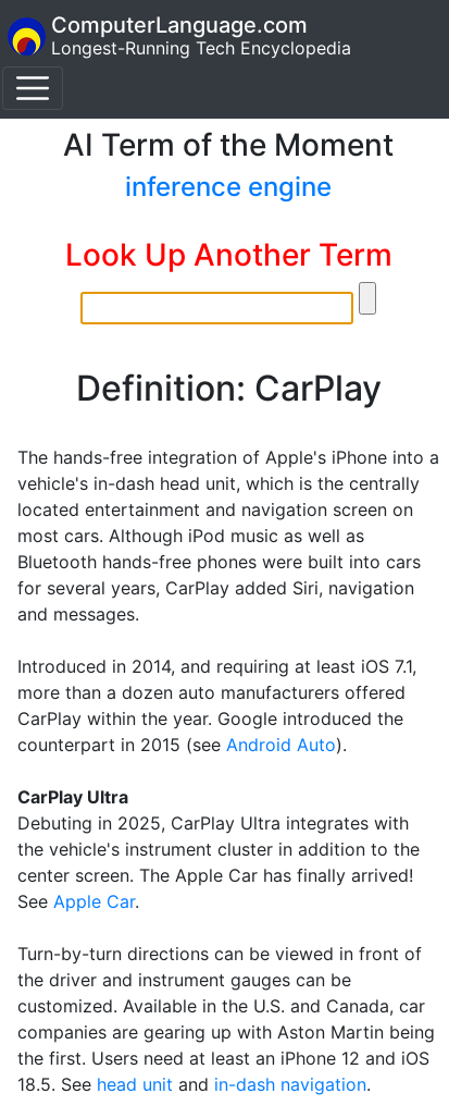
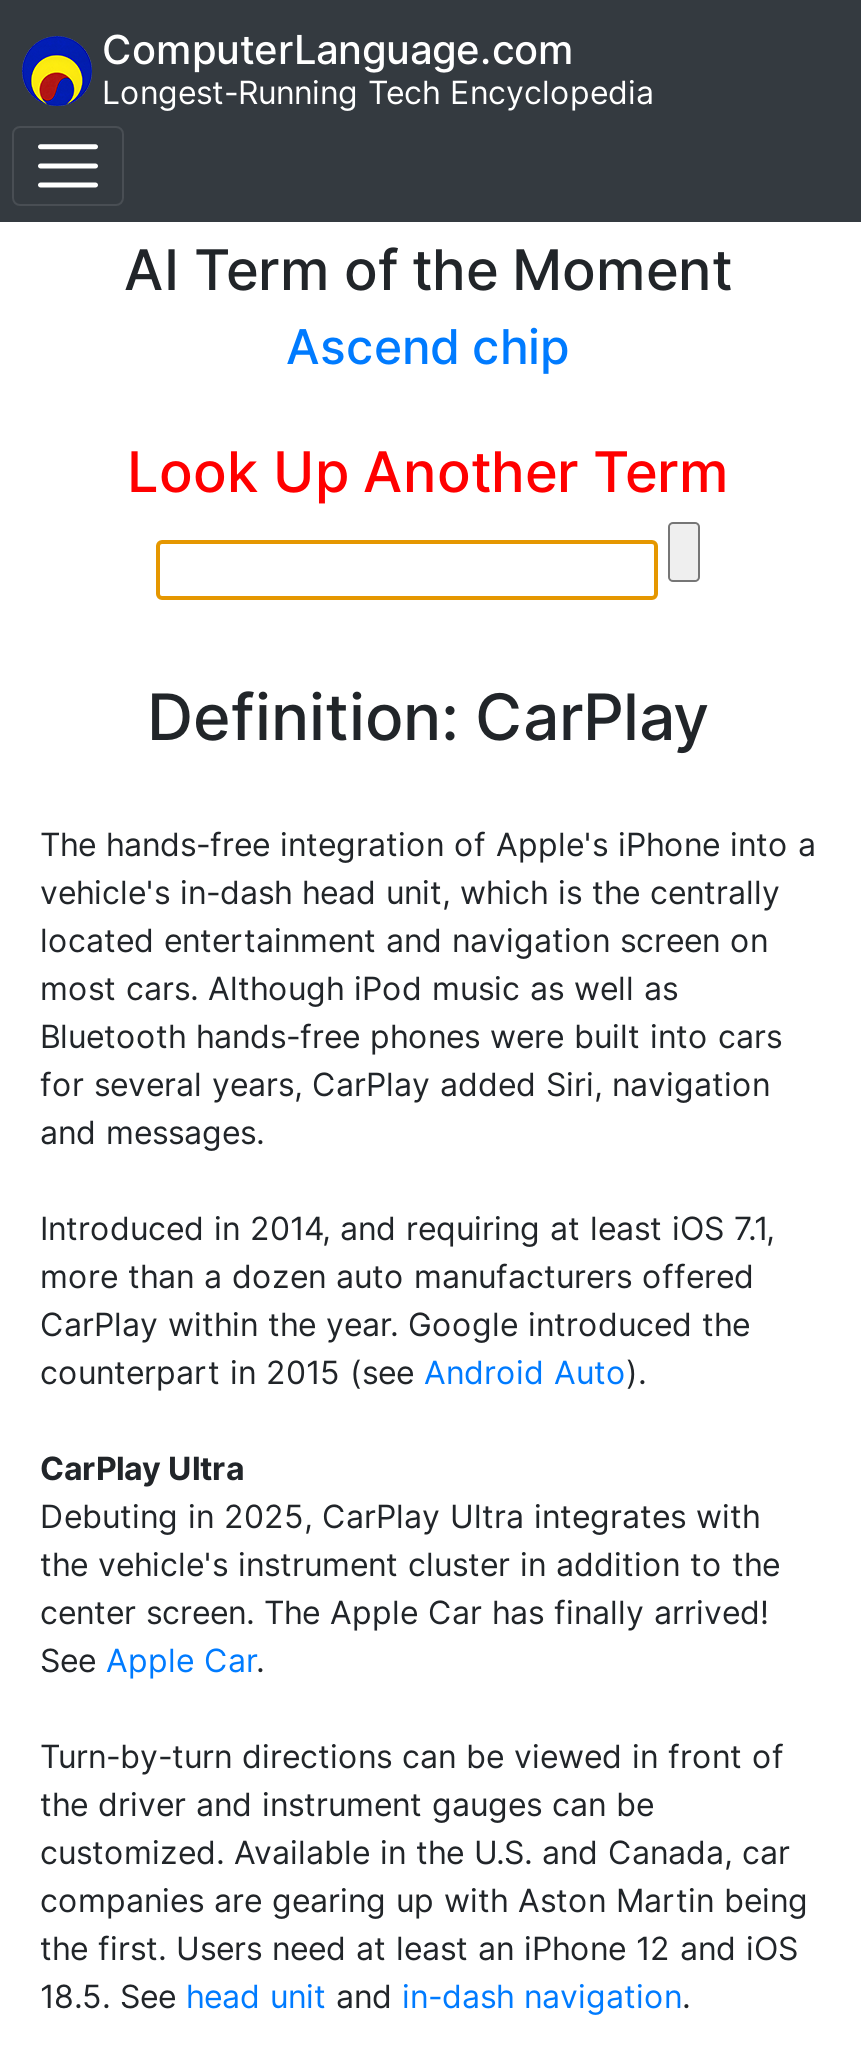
[125,171,332,202] inference engine -> [286,318,570,376] Ascend chip

